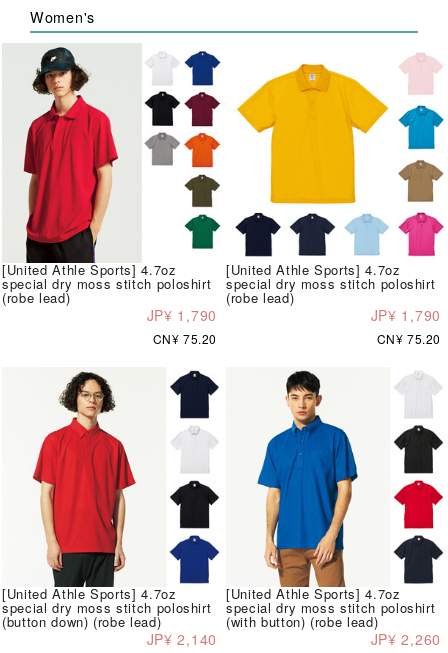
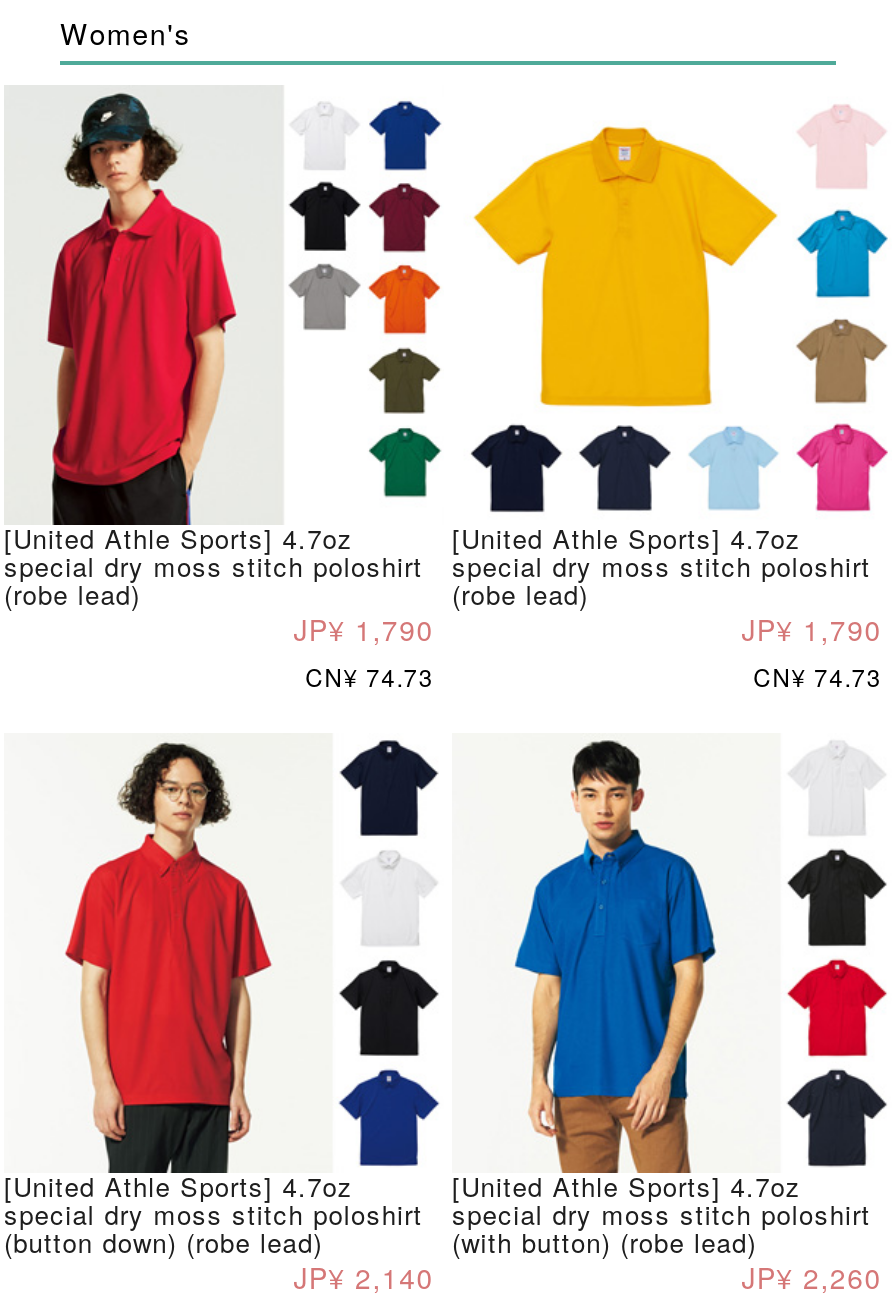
[153,330,217,347] CN¥ 75.20 -> [305,660,434,694] CN¥ 74.73
[377,330,441,347] CN¥ 75.20 -> [753,660,882,694] CN¥ 74.73

